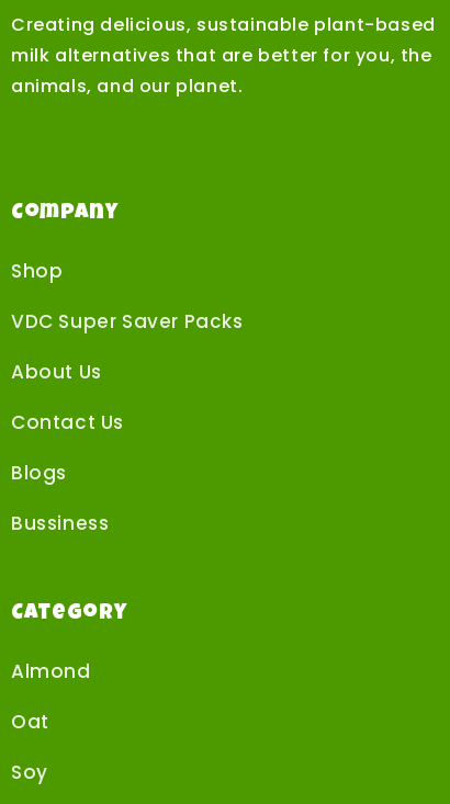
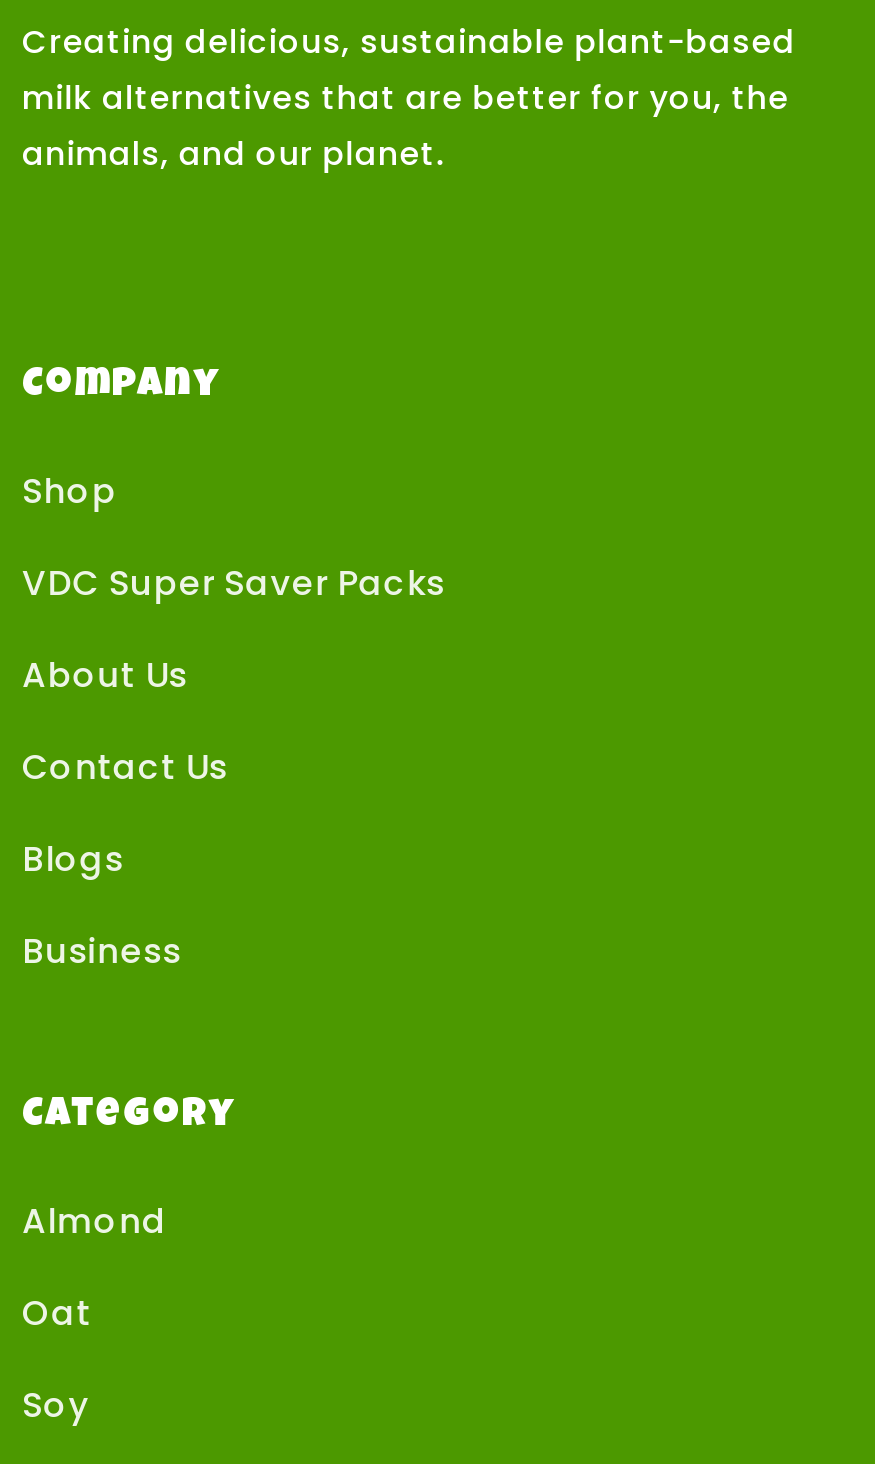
[11,510,109,537] Bussiness -> [22,928,182,976] Business

